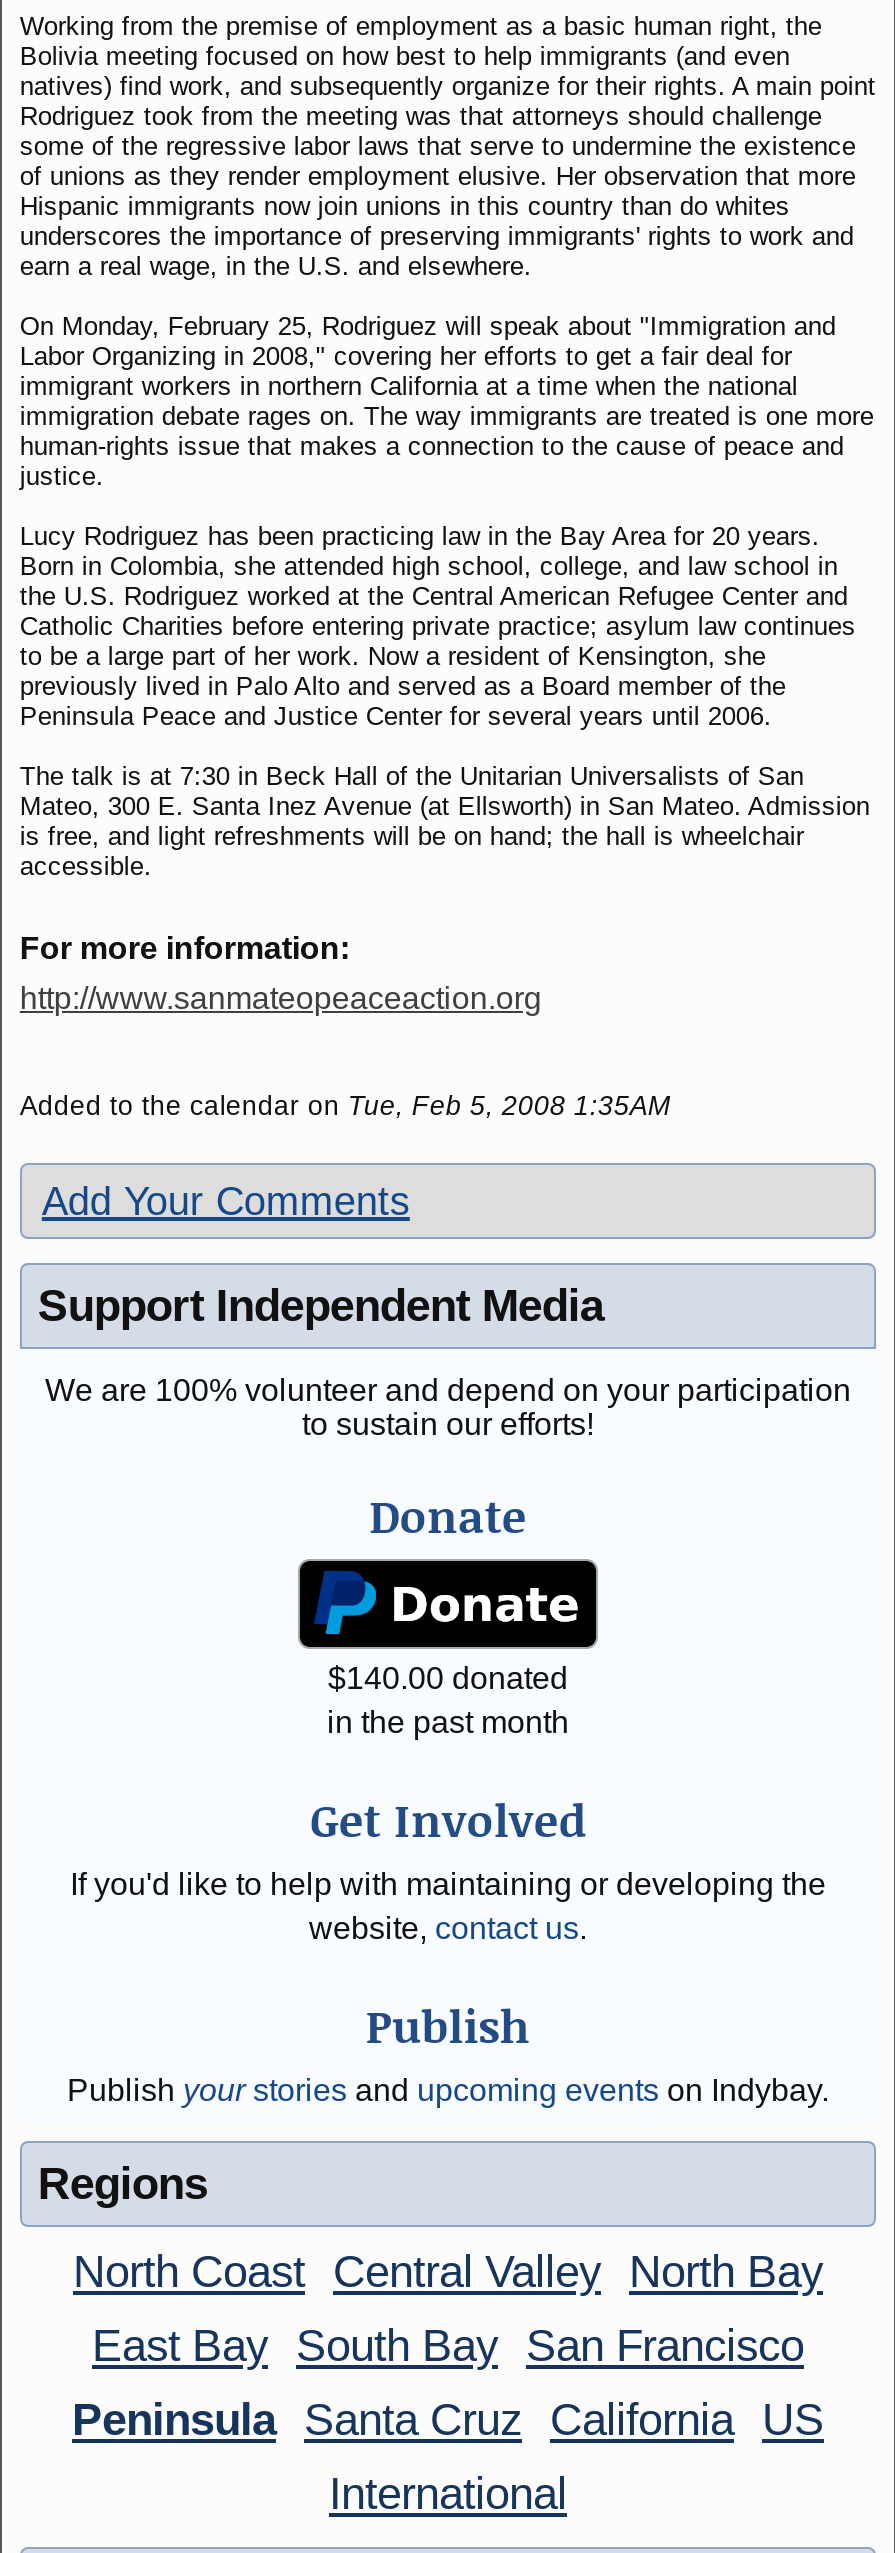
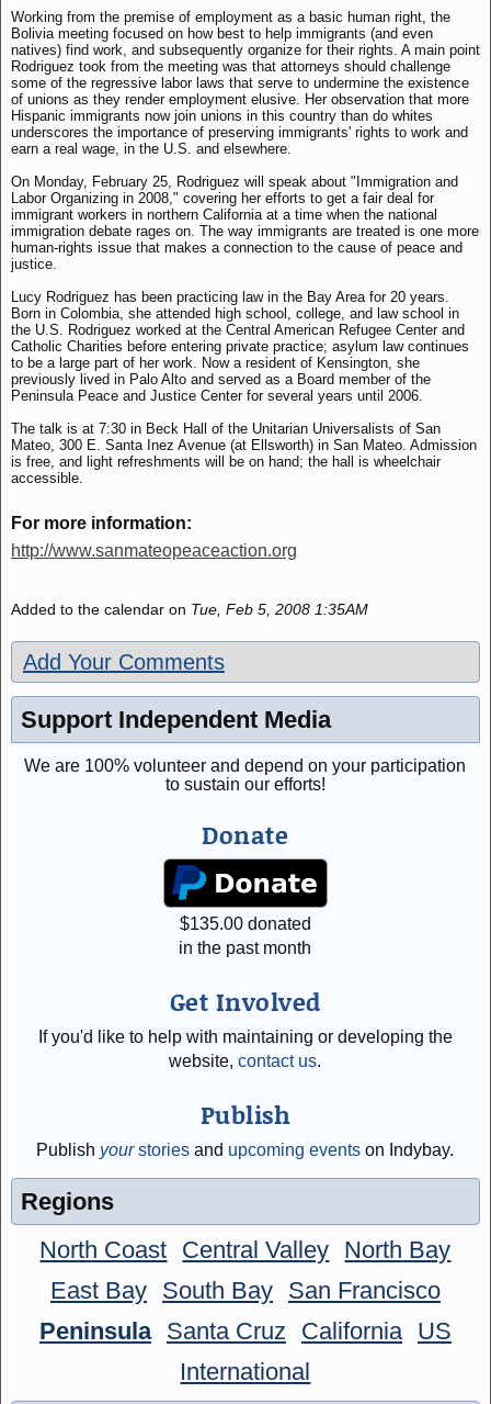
[328,1660,568,1694] $140.00 donated -> [180,914,311,933] $135.00 donated

